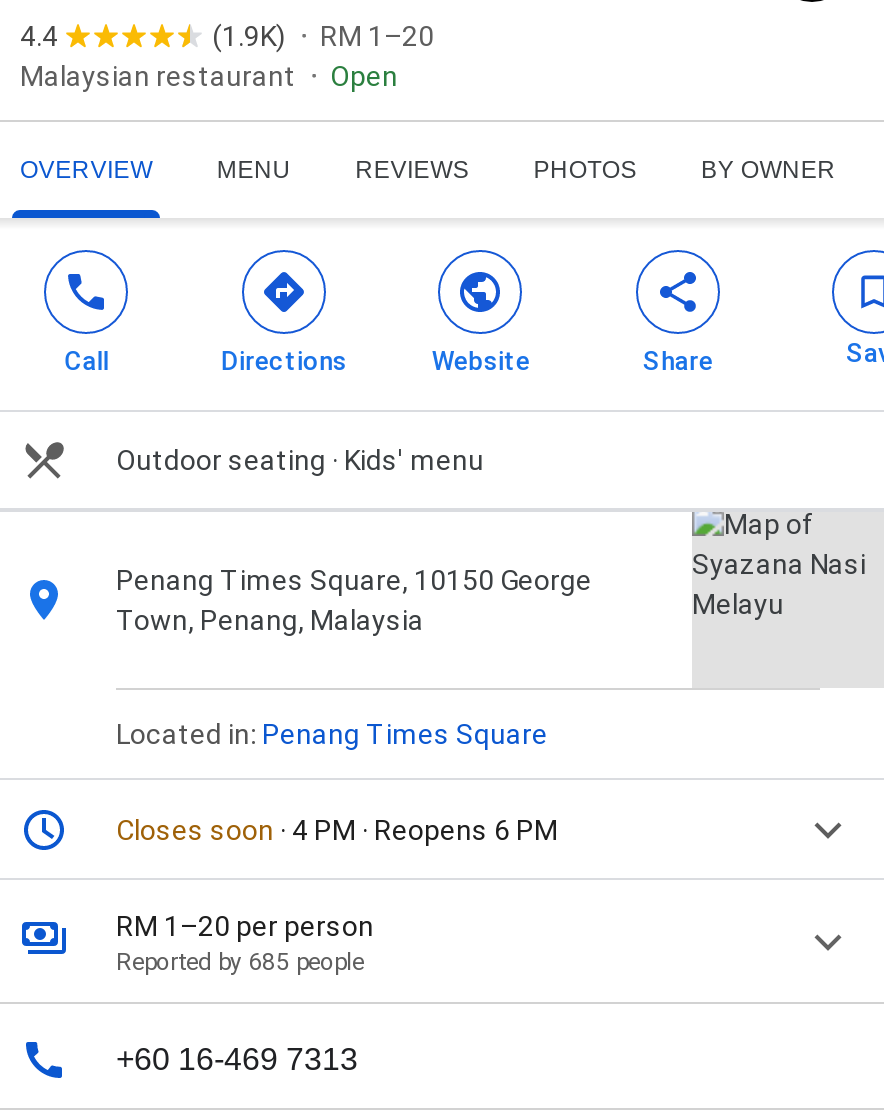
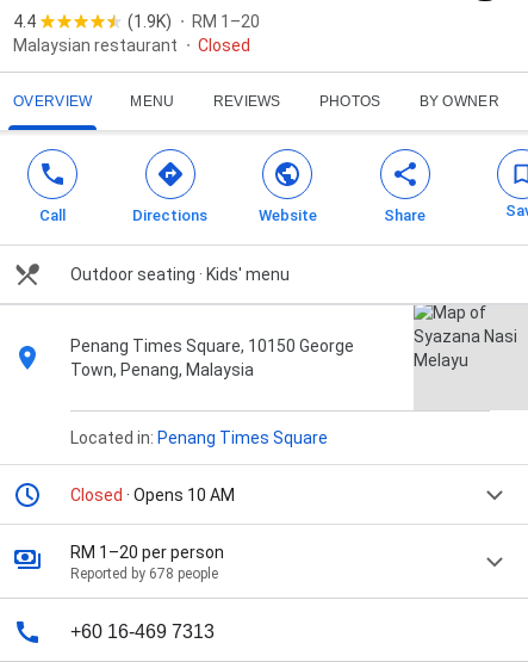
[330,60,398,92] Open -> [198,36,250,55] Closed
[116,814,558,846] Closes soon · 4 PM · Reopens 6 PM -> [70,486,235,505] Closed · Opens 10 AM
[116,948,364,976] Reported by 685 people -> [70,566,218,582] Reported by 678 people

